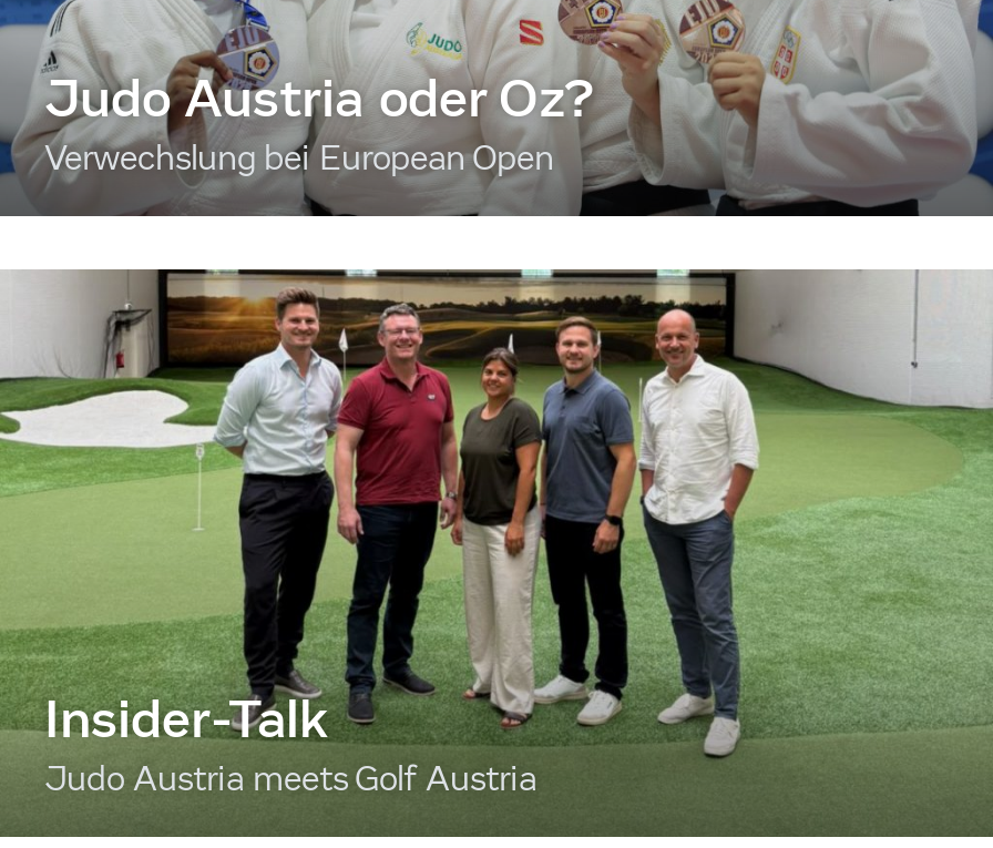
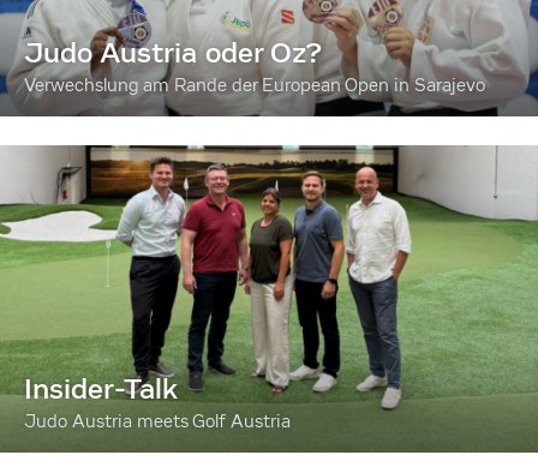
[44,139,554,178] Verwechslung bei European Open -> [24,75,485,97] Verwechslung am Rande der European Open in Sarajevo

